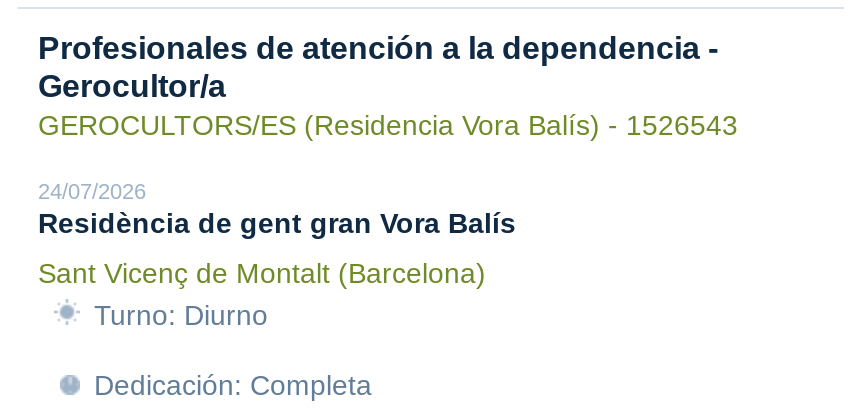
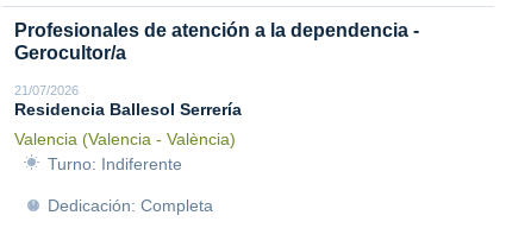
[38,109,738,331] GEROCULTORS/ES (Residencia Vora Balís) - 1526543 | 24/07/2026 | Residència de gent gran Vora Balís | Sant Vicenç de Montalt (Barcelona) | Turno: Diurno -> [14,83,242,173] 21/07/2026 | Residencia Ballesol Serrería | Valencia (Valencia - València) | Turno: Indiferente

